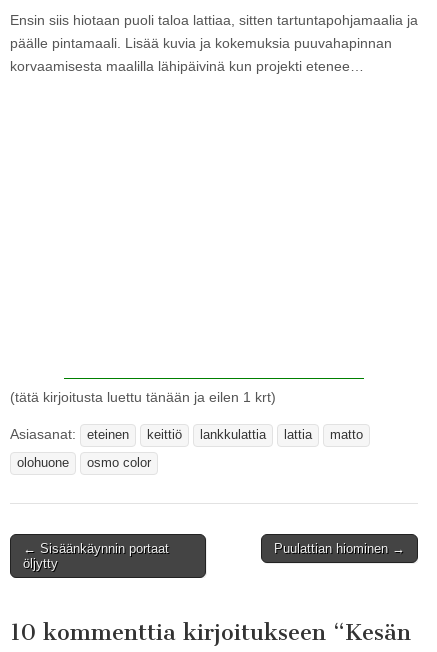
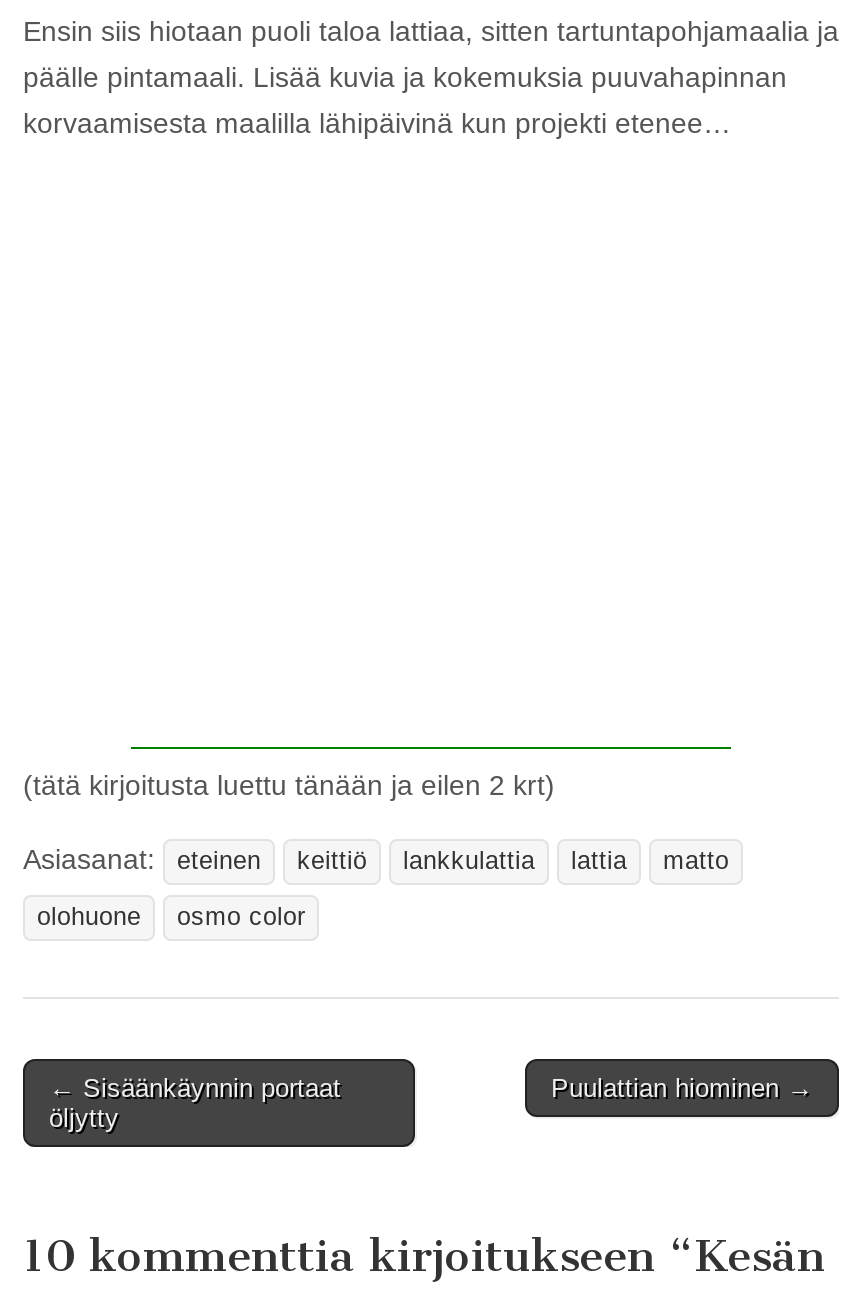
[10,389,276,405] (tätä kirjoitusta luettu tänään ja eilen 1 krt) -> [23,769,555,801] (tätä kirjoitusta luettu tänään ja eilen 2 krt)

